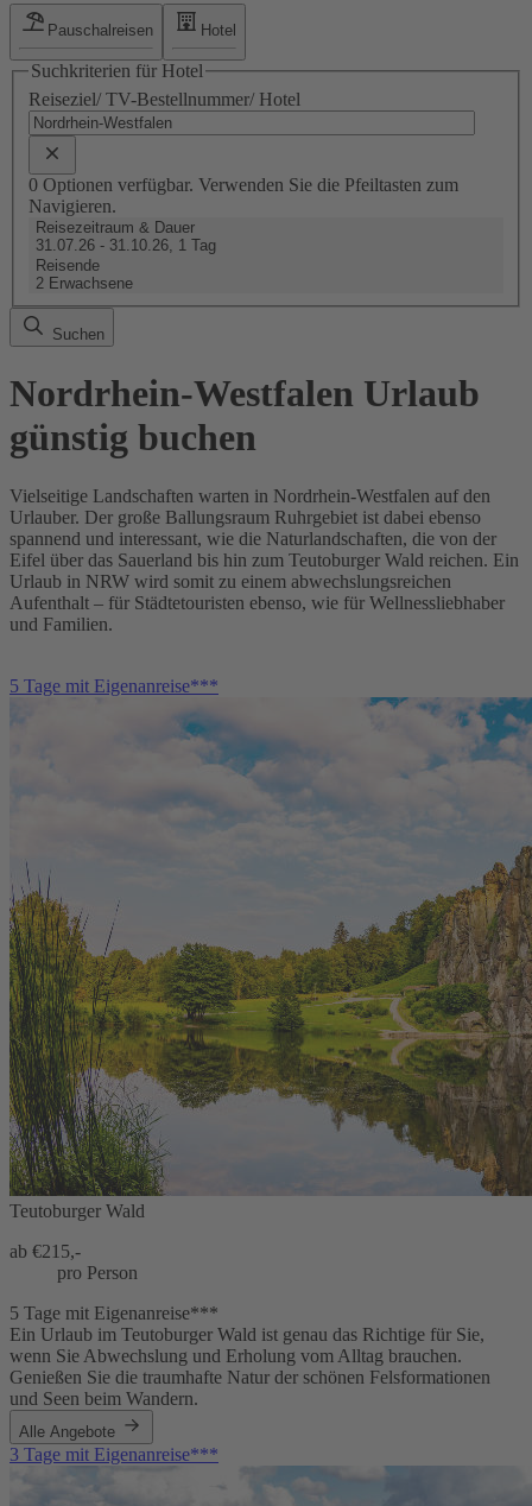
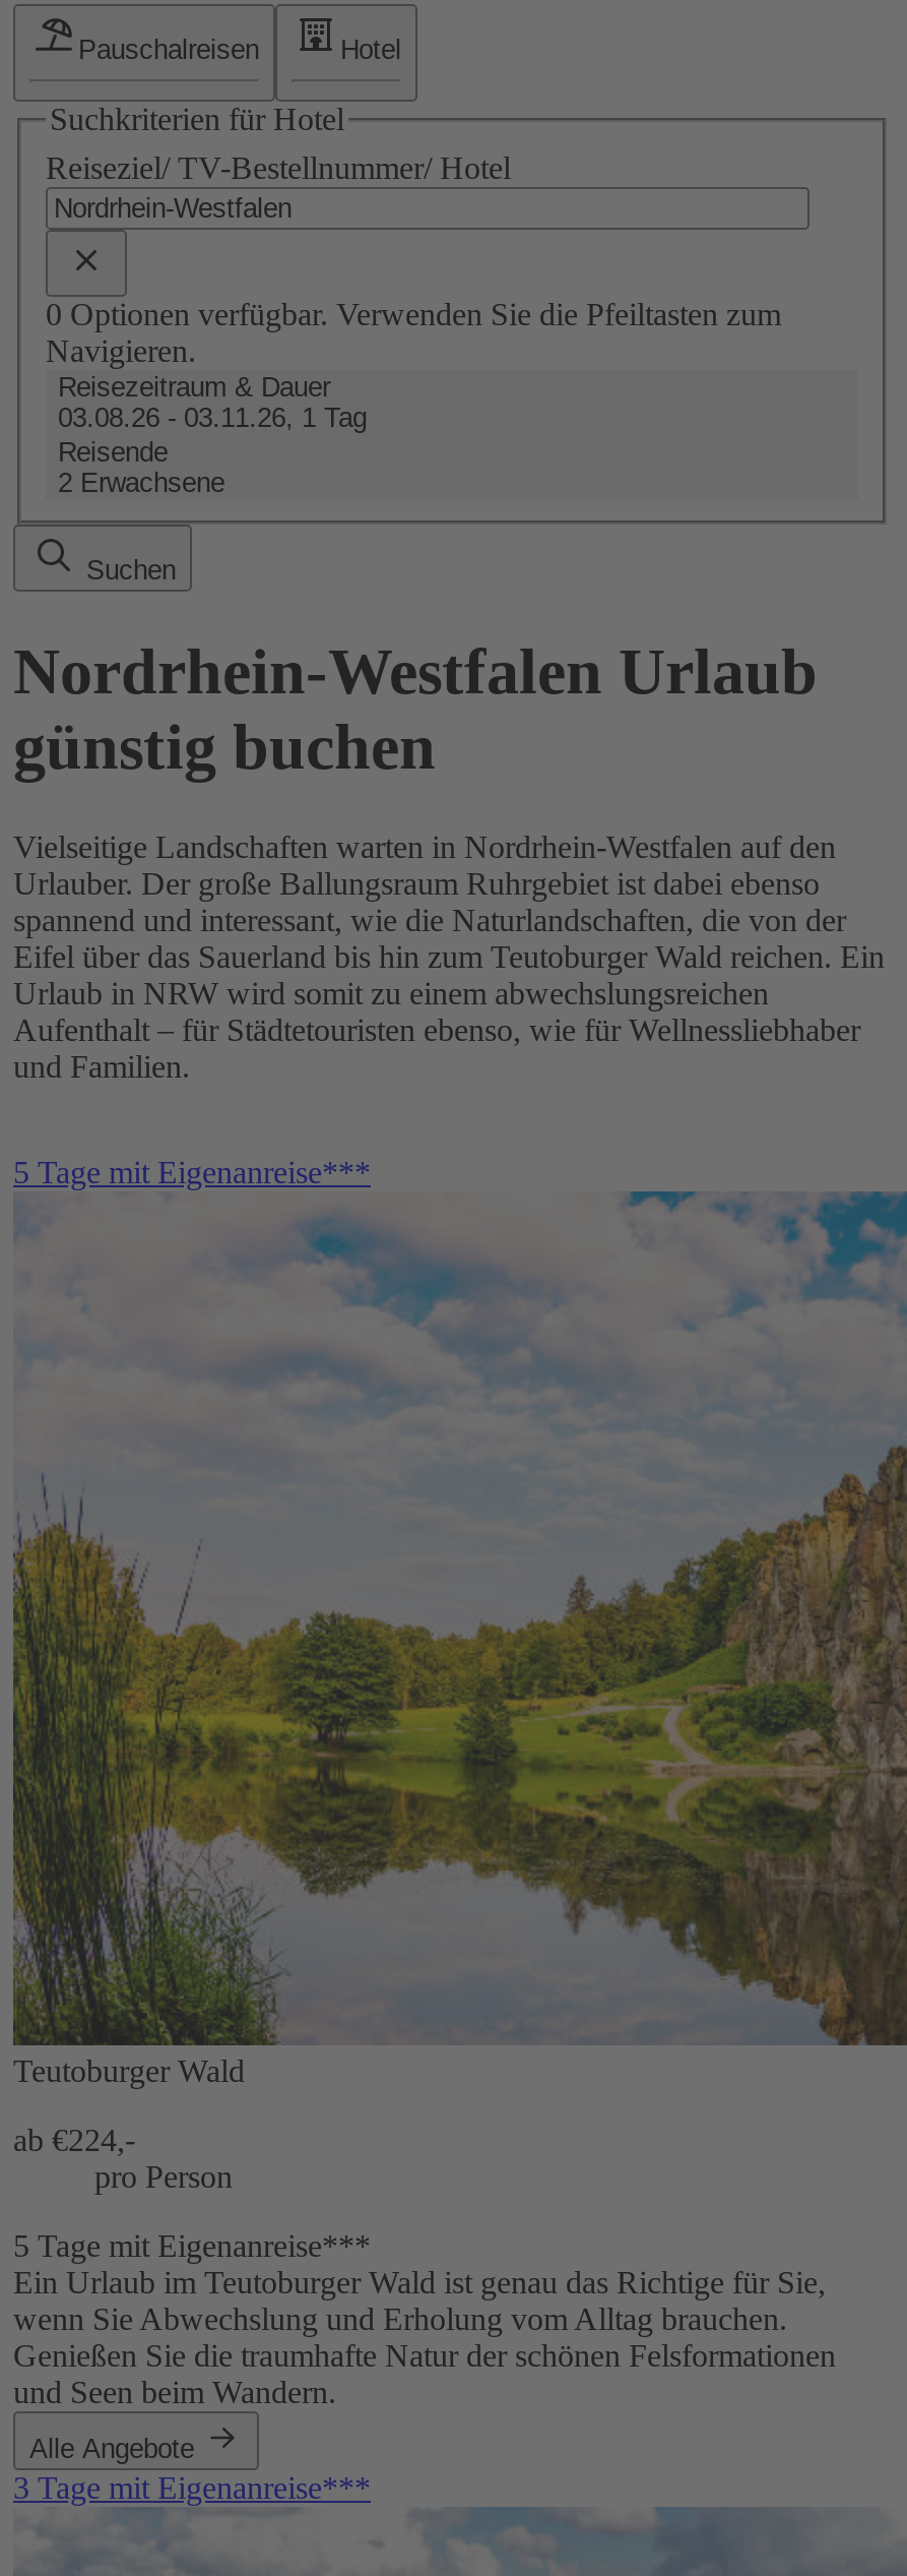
[36,236,216,254] 31.07.26 - 31.10.26, 1 Tag -> [58,402,367,433] 03.08.26 - 03.11.26, 1 Tag
[9,1241,81,1261] ab €215,- -> [13,2122,135,2157] ab €224,-

